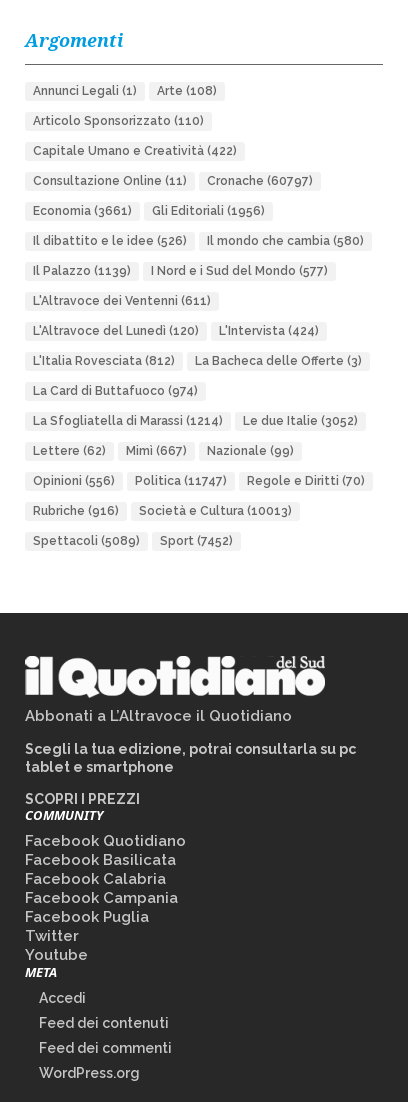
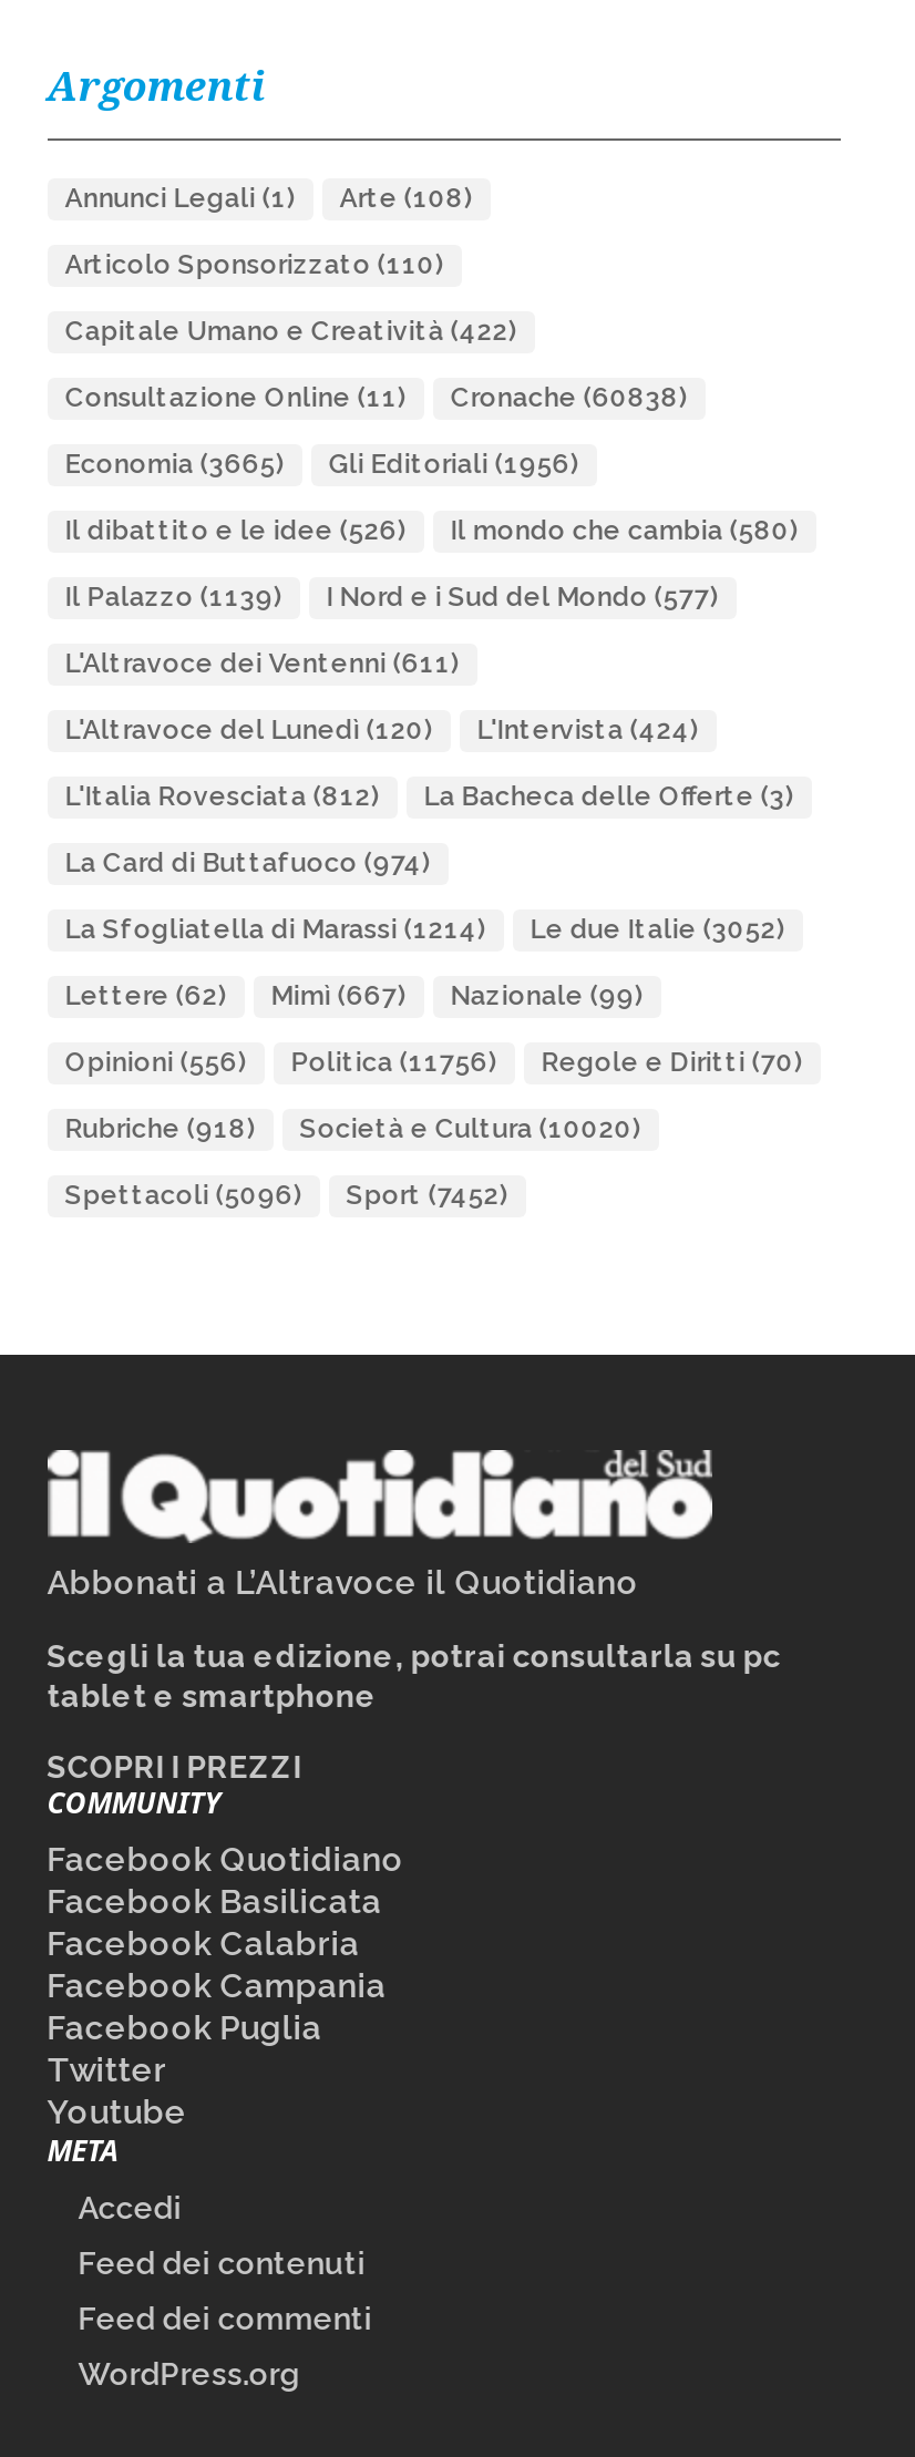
[33,174,313,188] Consultazione Online (11) Cronache (60797) -> [65,382,687,413] Consultazione Online (11) Cronache (60838)
[33,204,265,218] Economia (3661) Gli Editoriali (1956) -> [65,449,579,480] Economia (3665) Gli Editoriali (1956)
[33,474,365,488] Opinioni (556) Politica (11747) Regole e Diritti (70) -> [65,1047,803,1078] Opinioni (556) Politica (11756) Regole e Diritti (70)
[33,504,119,518] Rubriche (916) -> [65,1113,255,1144] Rubriche (918)
[139,504,292,518] Società e Cultura (10013) -> [300,1113,641,1144] Società e Cultura (10020)
[33,534,233,548] Spettacoli (5089) Sport (7452) -> [65,1180,508,1211] Spettacoli (5096) Sport (7452)

